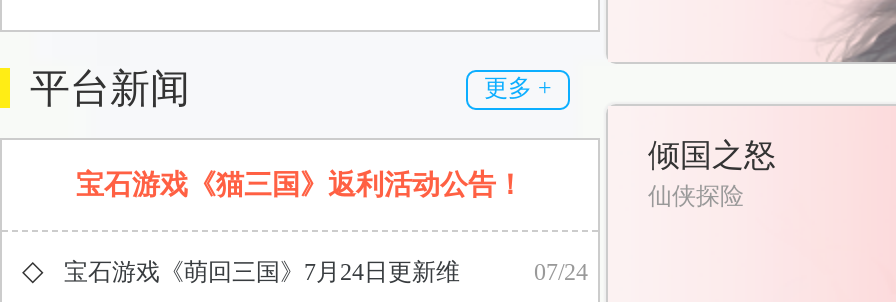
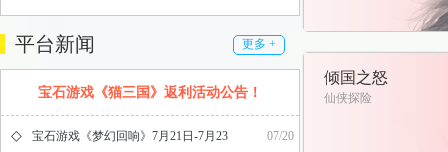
[64,258,460,286] 宝石游戏《萌回三国》7月24日更新维 -> [32,129,228,143] 宝石游戏《梦幻回响》7月21日-7月23
[534,258,588,286] 07/24 -> [267,129,294,143] 07/20

